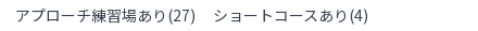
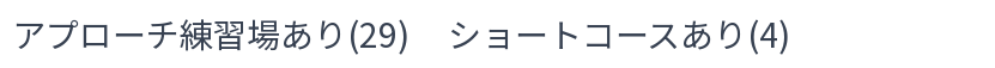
[15,4,196,26] アプローチ練習場あり(27) -> [12,10,409,57] アプローチ練習場あり(29)

